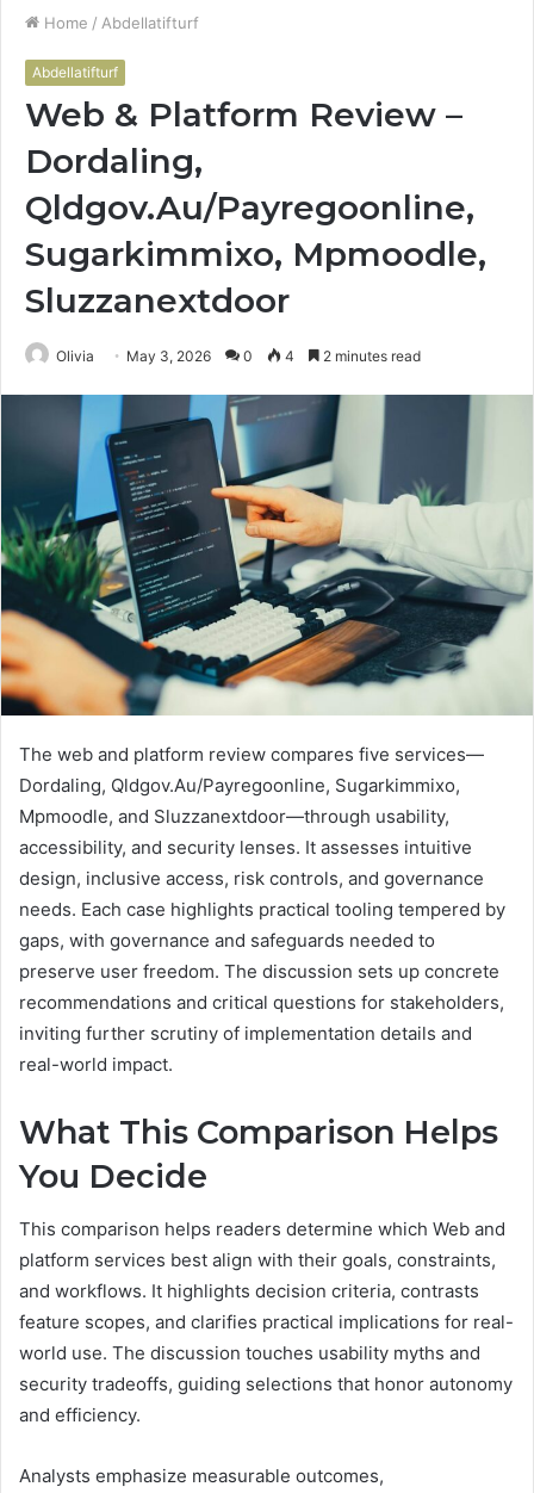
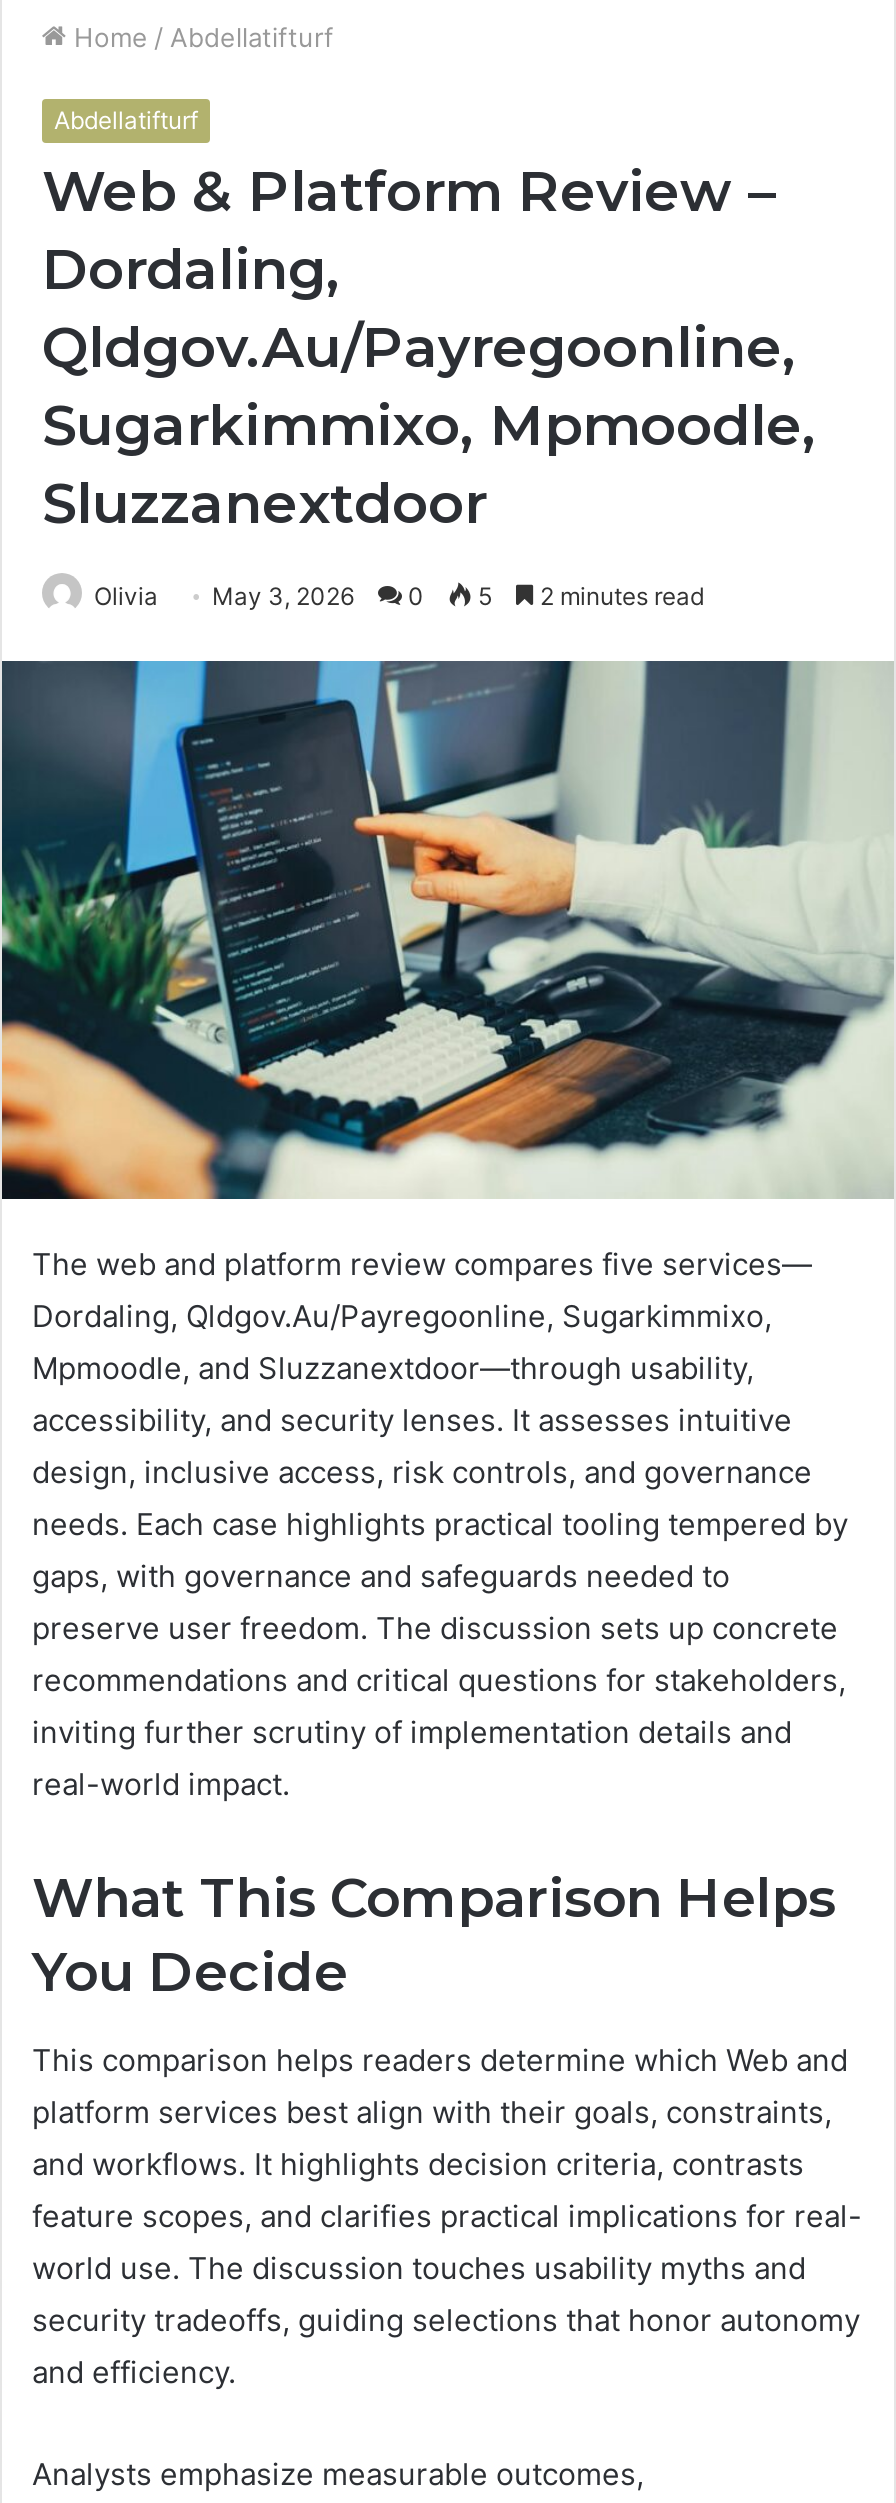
[56,347,421,365] Olivia May 3, 2026 0 4 2 minutes read -> [94,581,704,611] Olivia May 3, 2026 0 5 2 minutes read

